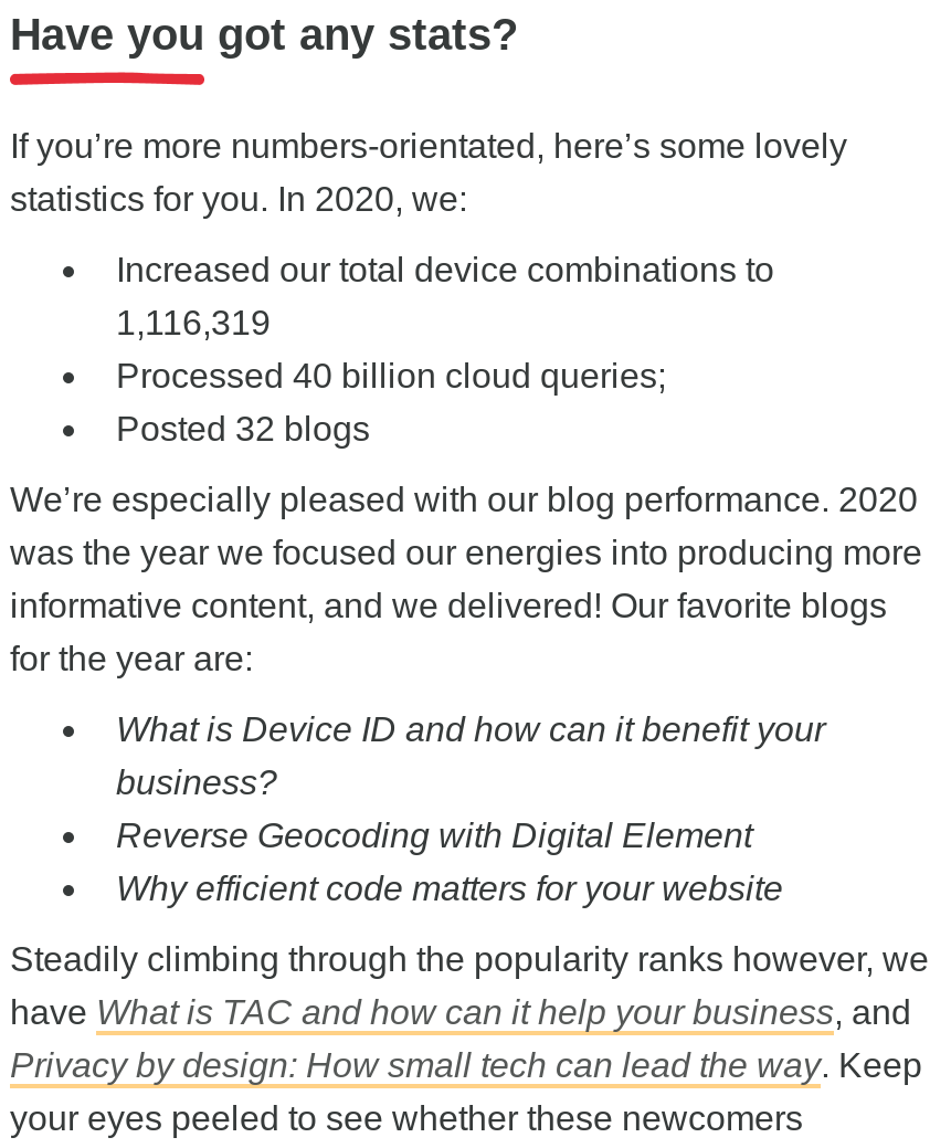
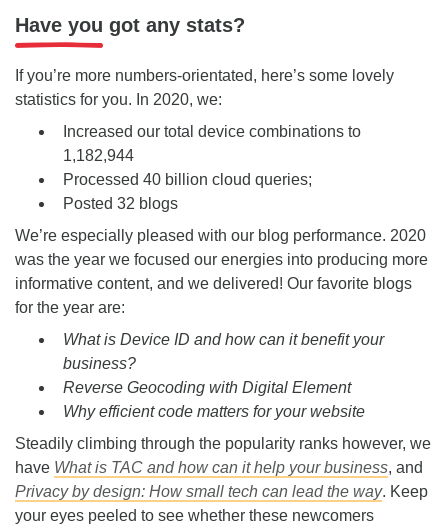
[116,303,271,341] 1,116,319 -> [63,147,134,164] 1,182,944

